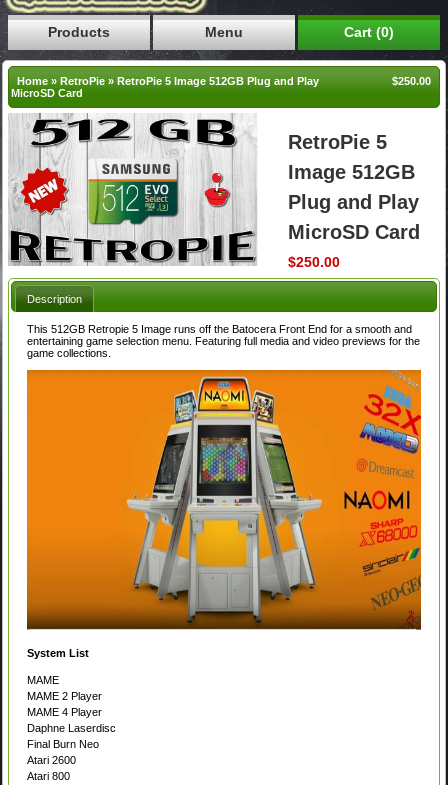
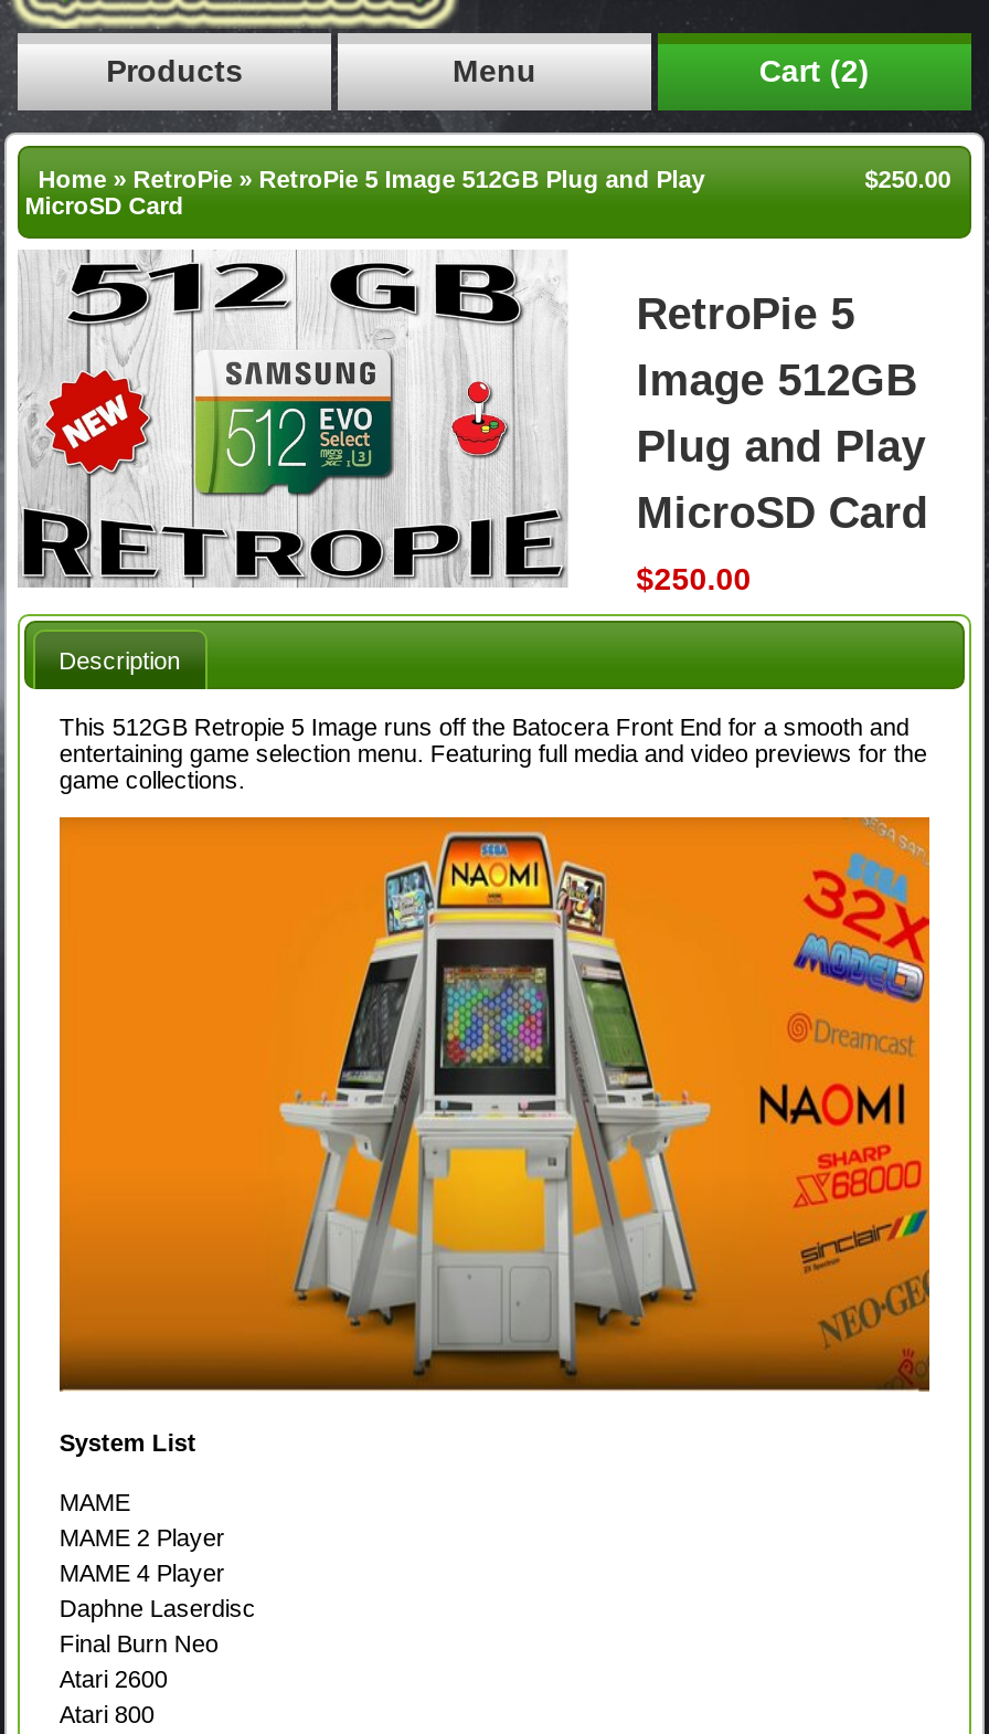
[344,24,394,40] Cart (0) -> [759,53,870,88] Cart (2)

